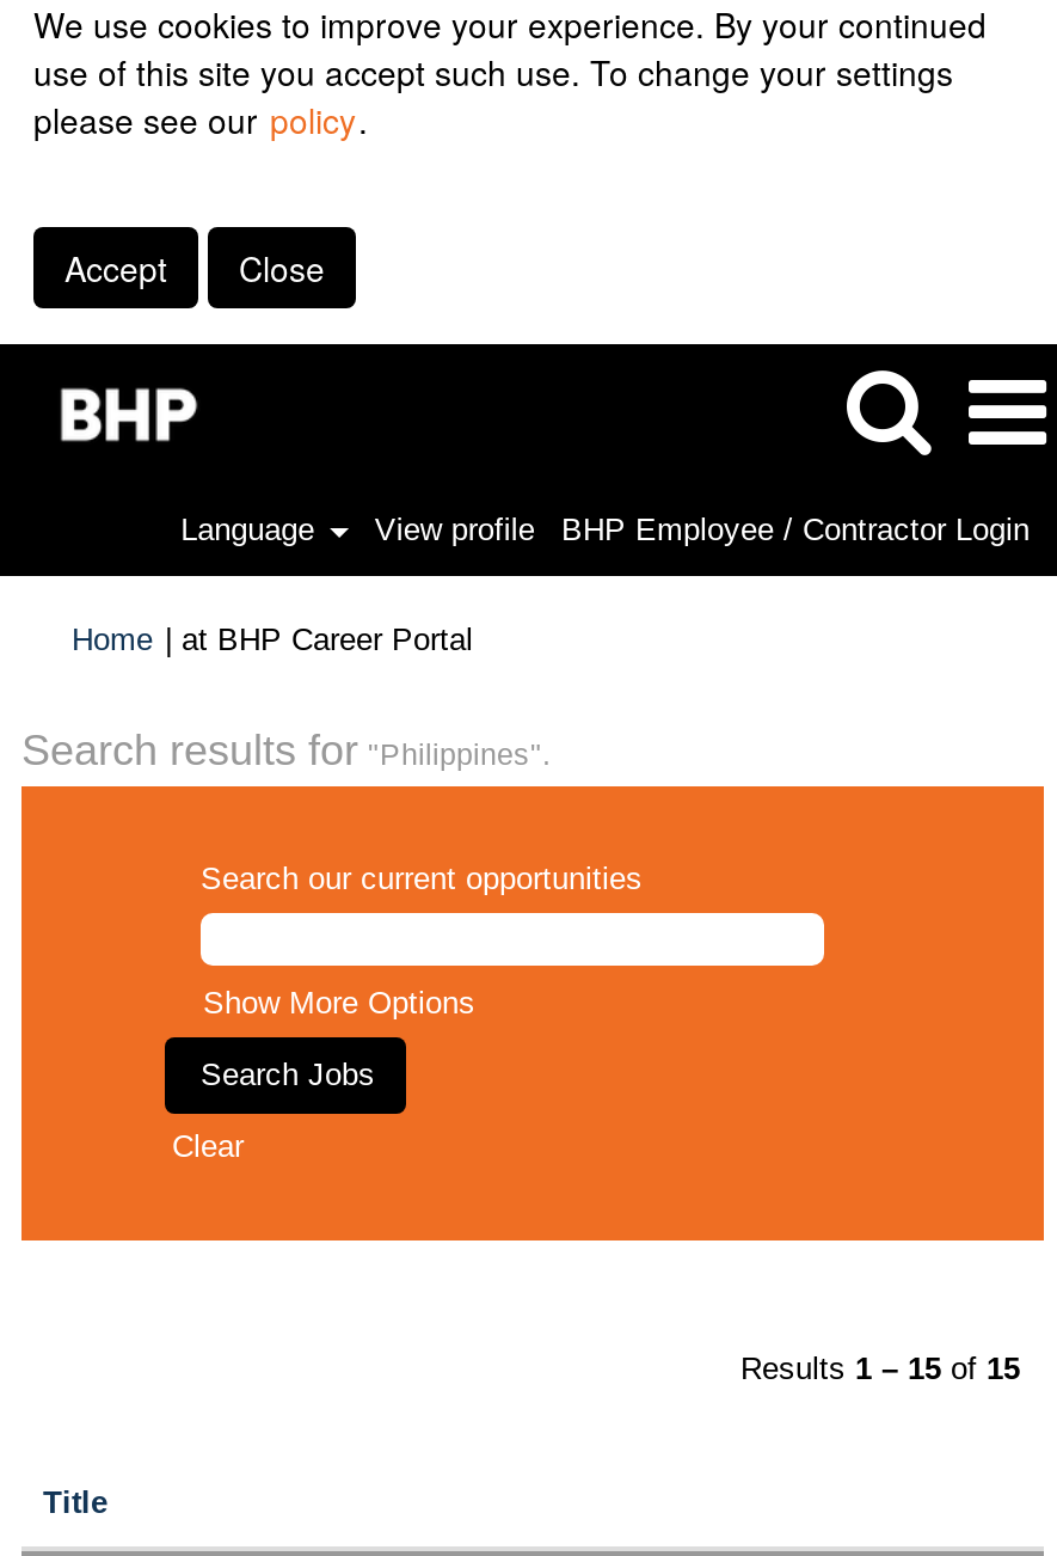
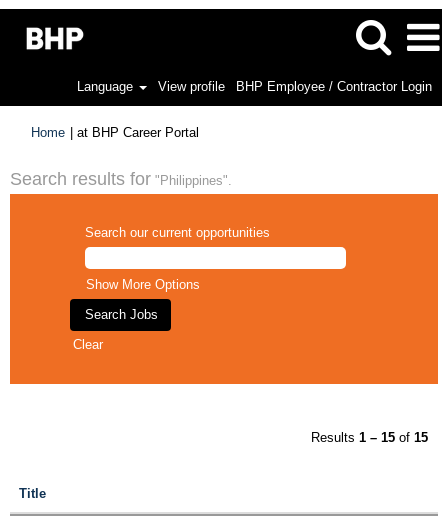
[33,0,987,292] We use cookies to improve your experience. By your continued | use of this site you accept such use. To change your settings | please see our policy. | Accept | Close -> none

